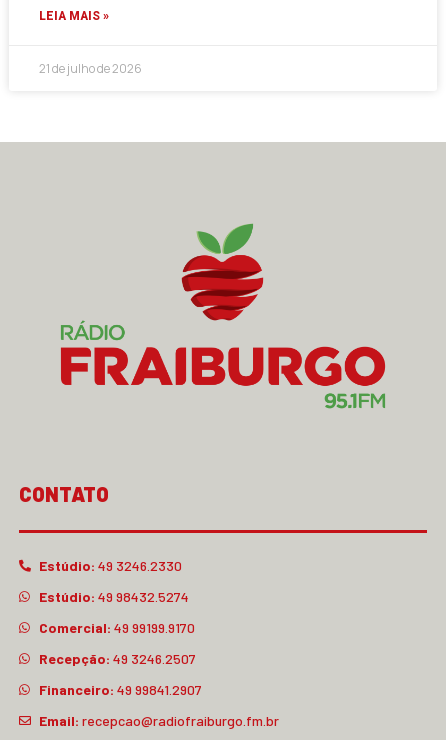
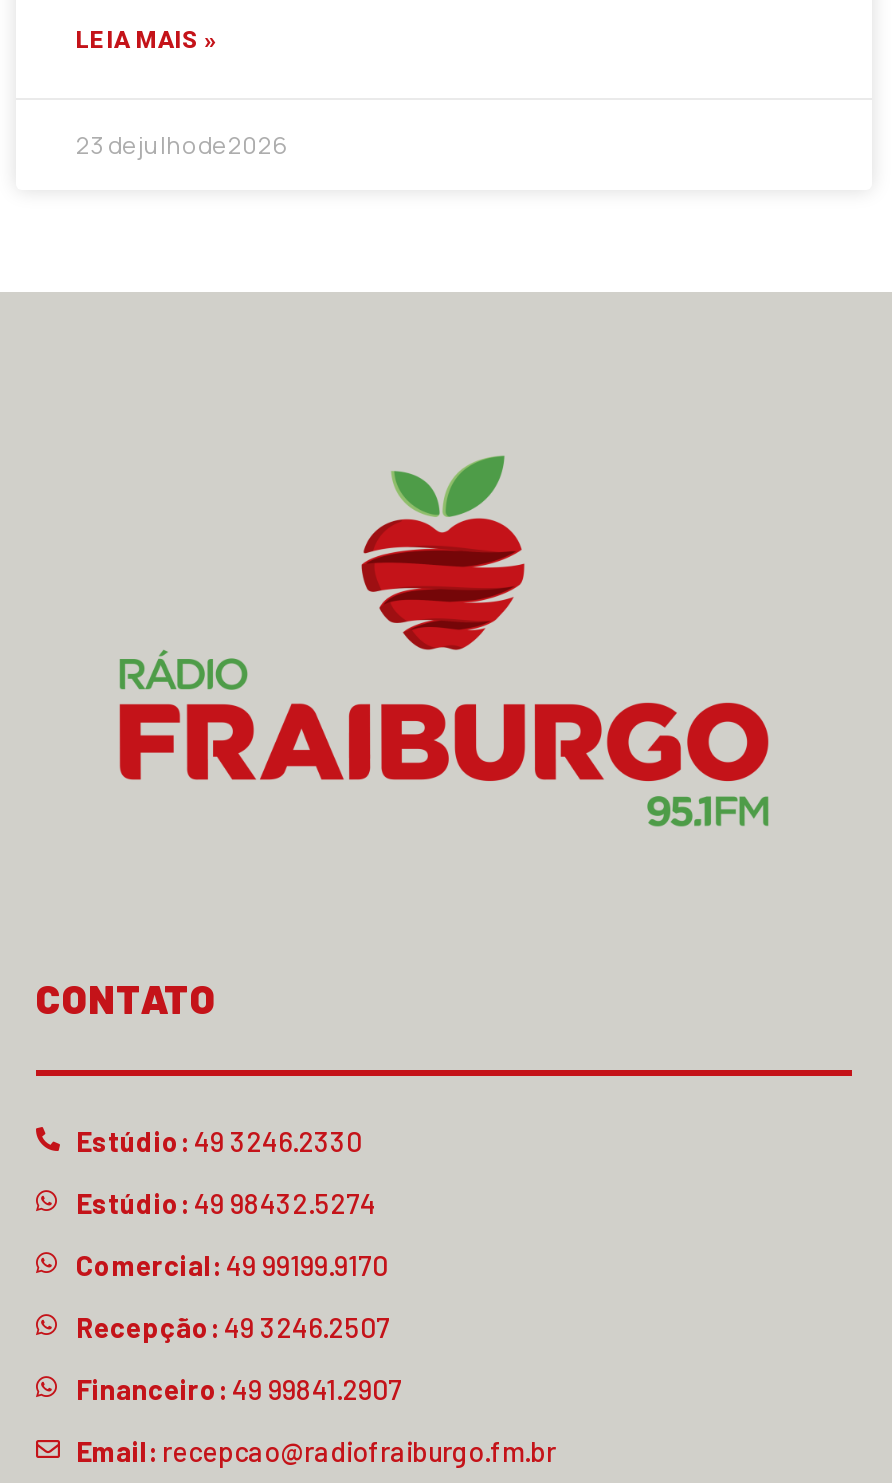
[39,59,142,76] 21 de julho de 2026 -> [76,127,288,161] 23 de julho de 2026

